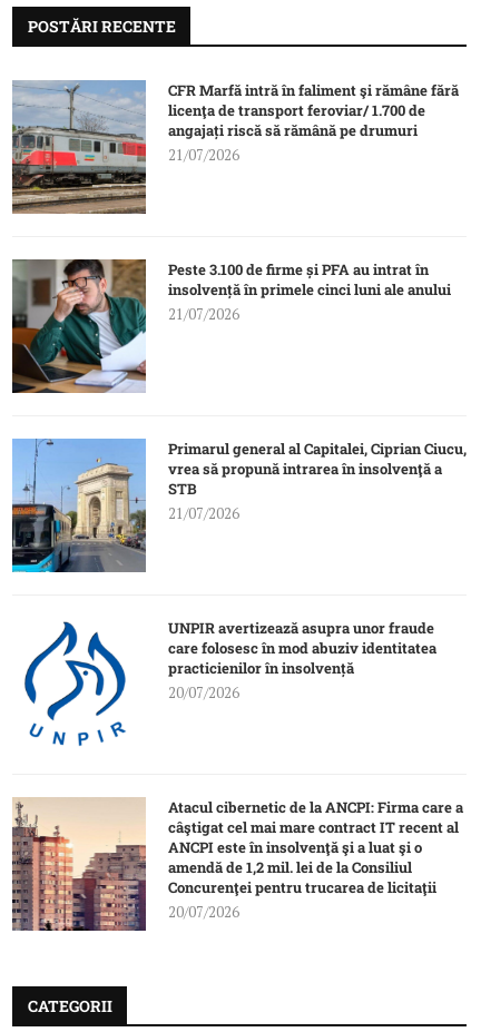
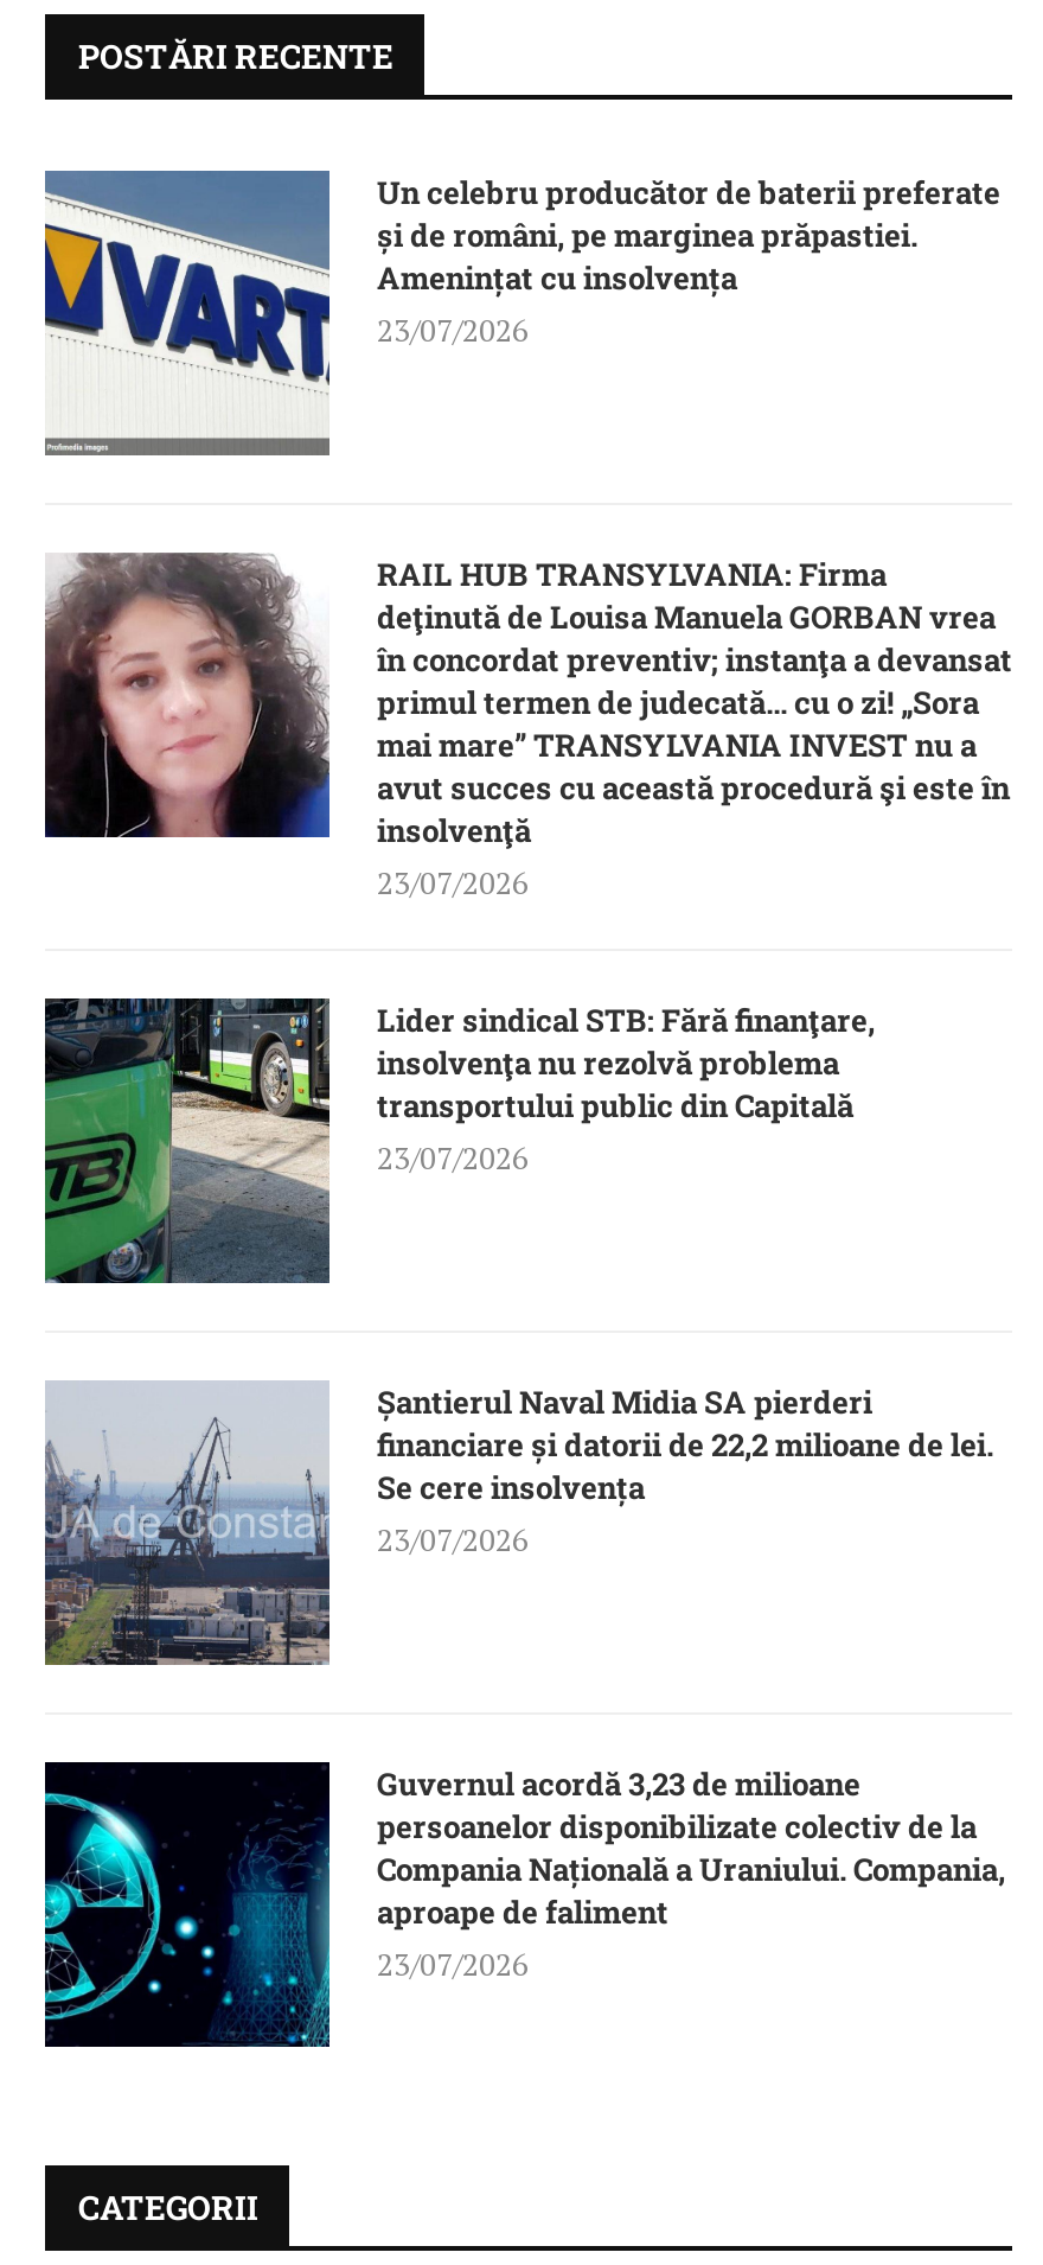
[11,80,459,214] [image] | CFR Marfă intră în faliment şi rămâne fără | licenţa de transport feroviar/ 1.700 de | angajați riscă să rămână pe drumuri | 21/07/2026 -> [43,171,1000,455] [image] | Un celebru producător de baterii preferate | și de români, pe marginea prăpastiei. | Amenințat cu insolvența | 23/07/2026
[12,258,451,394] [image] | Peste 3.100 de firme și PFA au intrat în | insolvență în primele cinci luni ale anului | 21/07/2026 -> [45,553,1012,904] [image] | RAIL HUB TRANSYLVANIA: Firma | deţinută de Louisa Manuela GORBAN vrea | în concordat preventiv; instanţa a devansat | primul termen de judecată… cu o zi! „Sora | mai mare” TRANSYLVANIA INVEST nu a | avut succes cu această procedură şi este în | insolvenţă | 23/07/2026
[11,438,467,573] [image] | Primarul general al Capitalei, Ciprian Ciucu, | vrea să propună intrarea în insolvenţă a | STB | 21/07/2026 -> [43,996,875,1285] [image] | Lider sindical STB: Fără finanţare, | insolvenţa nu rezolvă problema | transportului public din Capitală | 23/07/2026
[12,618,436,751] [image] | UNPIR avertizează asupra unor fraude | care folosesc în mod abuziv identitatea | practicienilor în insolvență | 20/07/2026 -> [43,1380,993,1667] [image] | Șantierul Naval Midia SA pierderi | financiare și datorii de 22,2 milioane de lei. | Se cere insolvența | 23/07/2026
[11,797,463,932] [image] | Atacul cibernetic de la ANCPI: Firma care a | câştigat cel mai mare contract IT recent al | ANCPI este în insolvenţă şi a luat şi o | amendă de 1,2 mil. lei de la Consiliul | Concurenţei pentru trucarea de licitaţii | 20/07/2026 -> [43,1760,1005,2049] [image] | Guvernul acordă 3,23 de milioane | persoanelor disponibilizate colectiv de la | Compania Națională a Uraniului. Compania, | aproape de faliment | 23/07/2026

